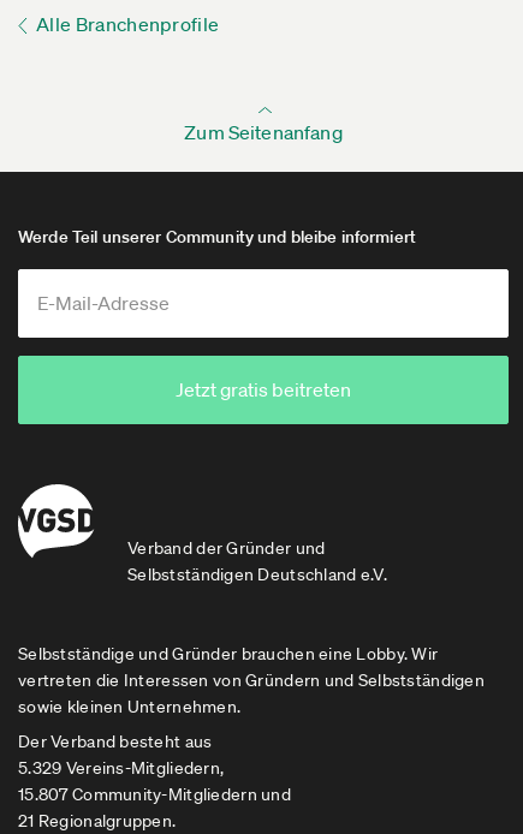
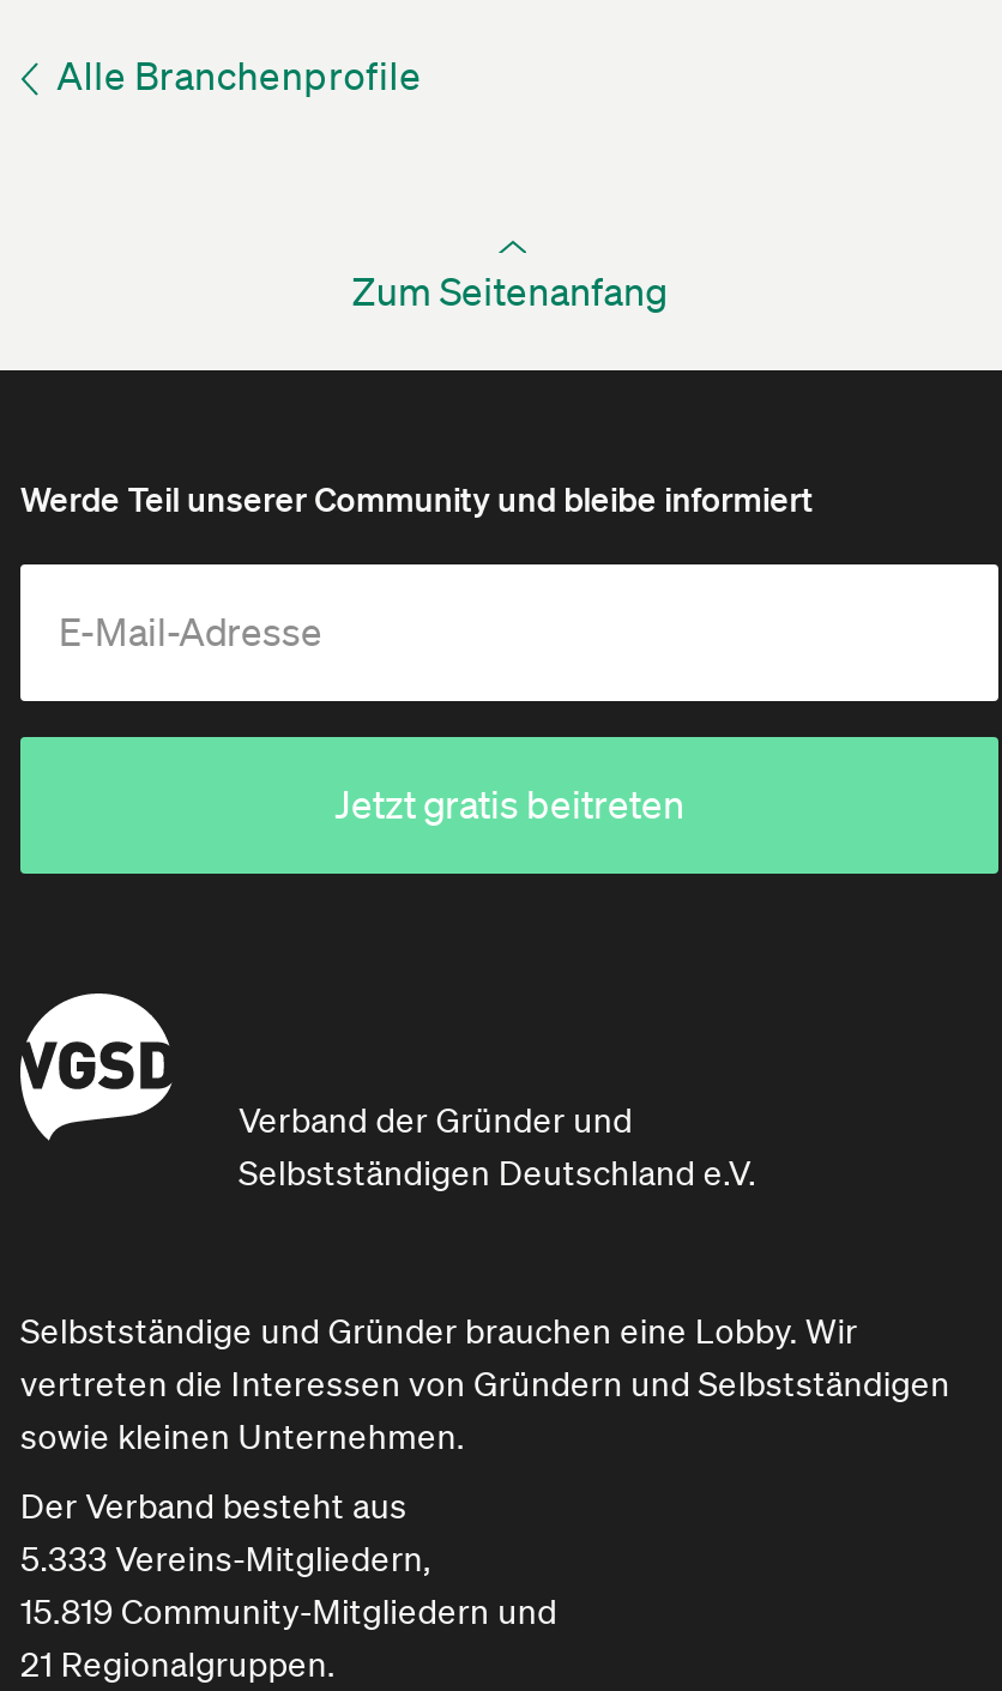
[18,757,224,779] 5.329 Vereins-Mitgliedern, -> [20,1538,431,1581] 5.333 Vereins-Mitgliedern,
[18,784,291,805] 15.807 Community-Mitgliedern und -> [20,1590,557,1633] 15.819 Community-Mitgliedern und

